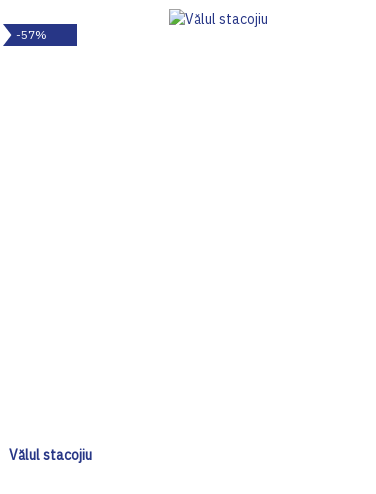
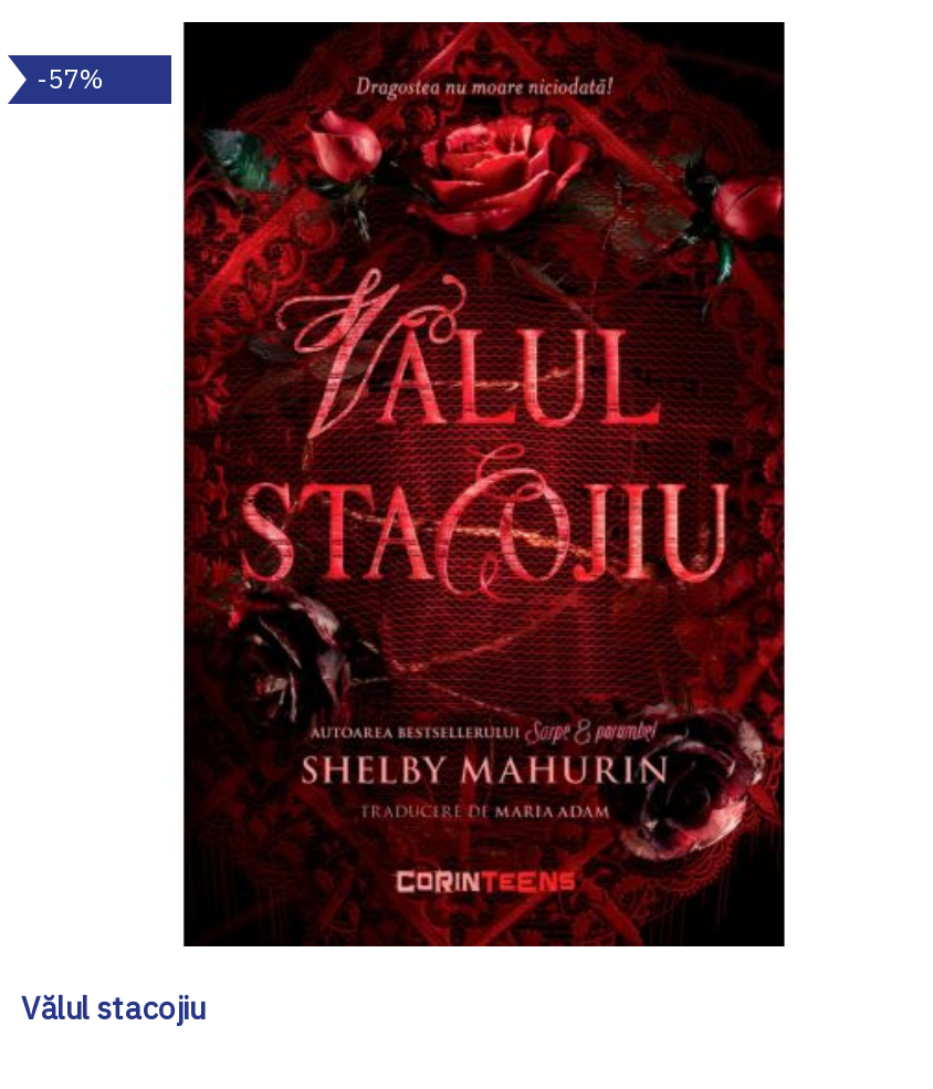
none -> [180,20,788,949] [image]

